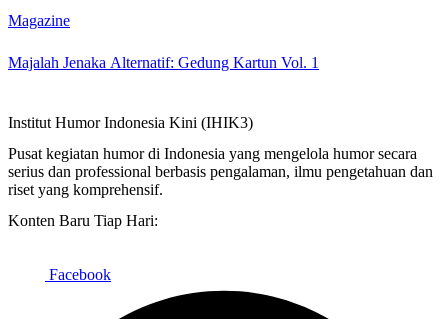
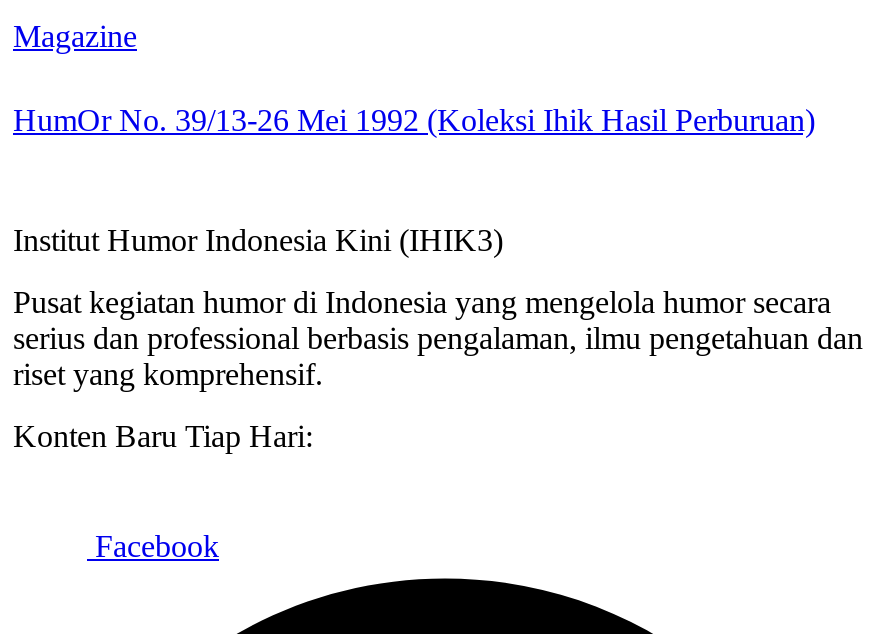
[8,54,319,71] Majalah Jenaka Alternatif: Gedung Kartun Vol. 1 -> [13,103,815,137] HumOr No. 39/13-26 Mei 1992 (Koleksi Ihik Hasil Perburuan)

